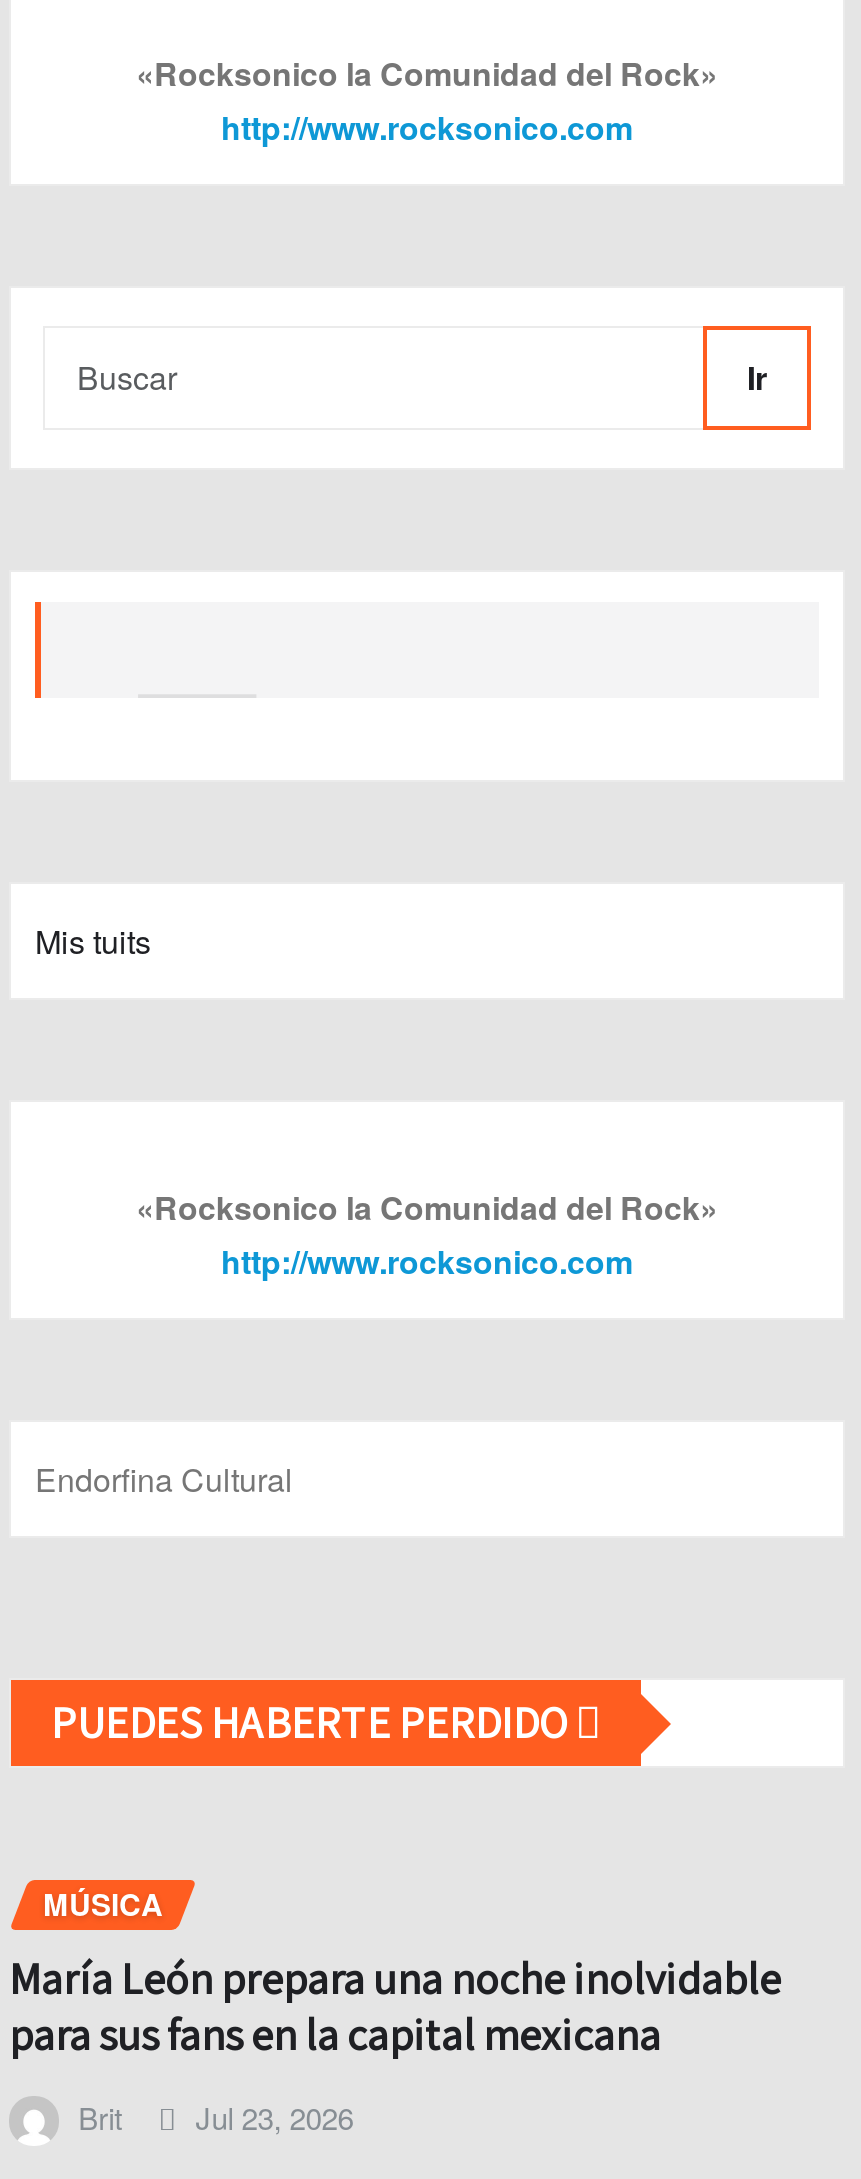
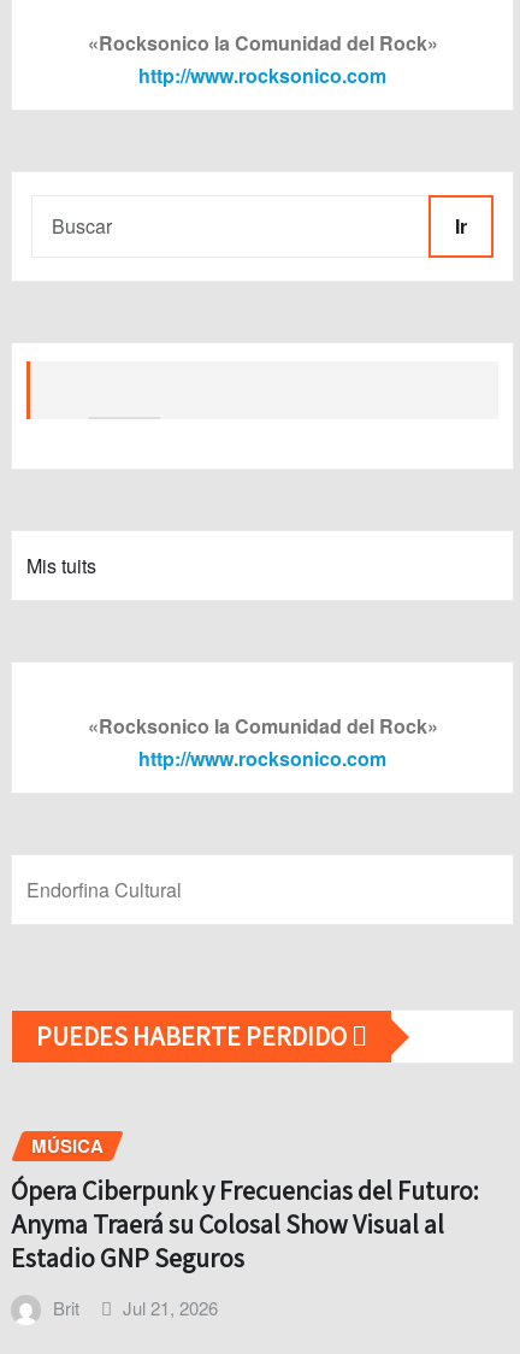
[9,1949,781,2061] María León prepara una noche inolvidable | para sus fans en la capital mexicana -> [11,1173,479,1274] Ópera Ciberpunk y Frecuencias del Futuro: | Anyma Traerá su Colosal Show Visual al | Estadio GNP Seguros
[78,2095,353,2137] Brit Jul 23, 2026 -> [52,1295,218,1320] Brit Jul 21, 2026

